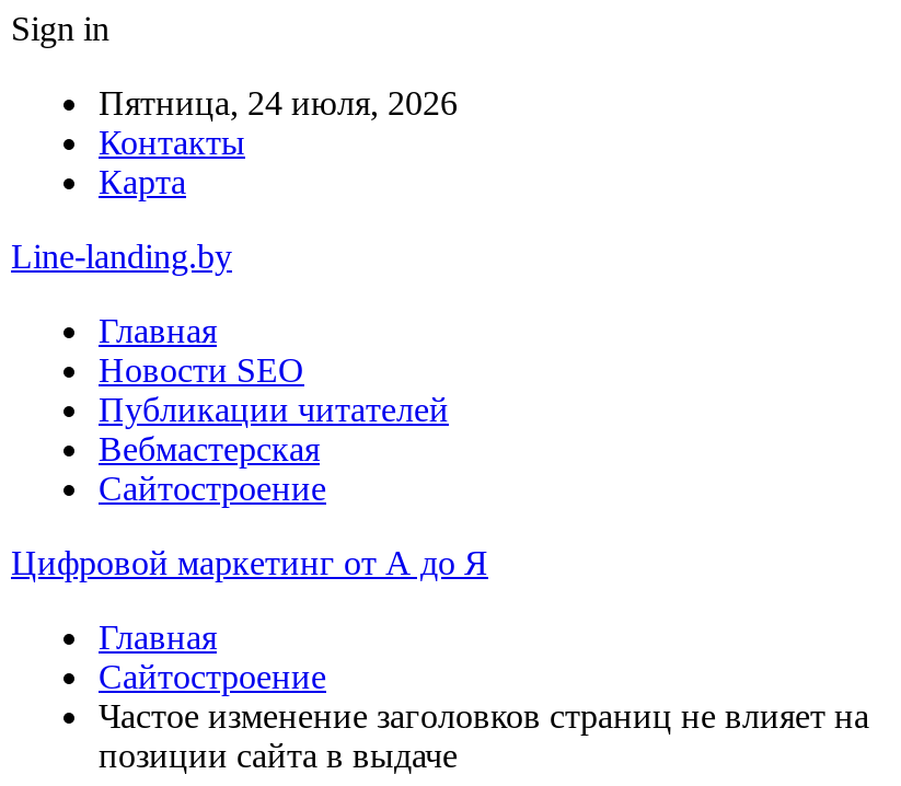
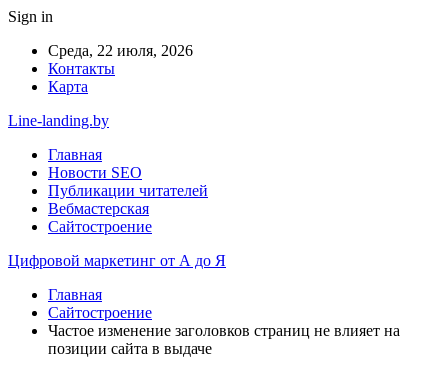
[99,84,458,122] Пятница, 24 июля, 2026 -> [48,42,193,59] Среда, 22 июля, 2026

